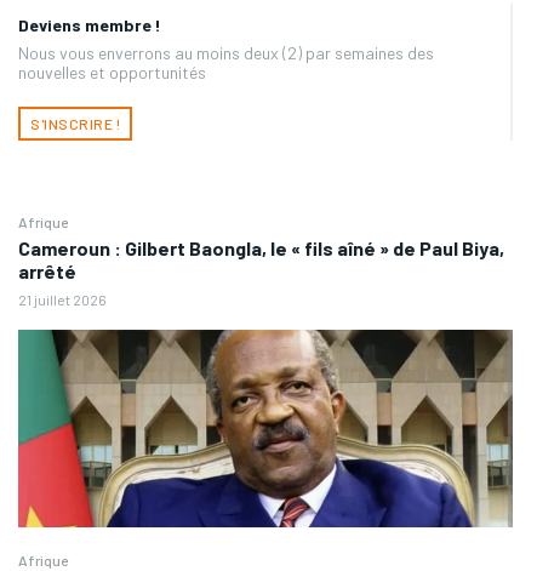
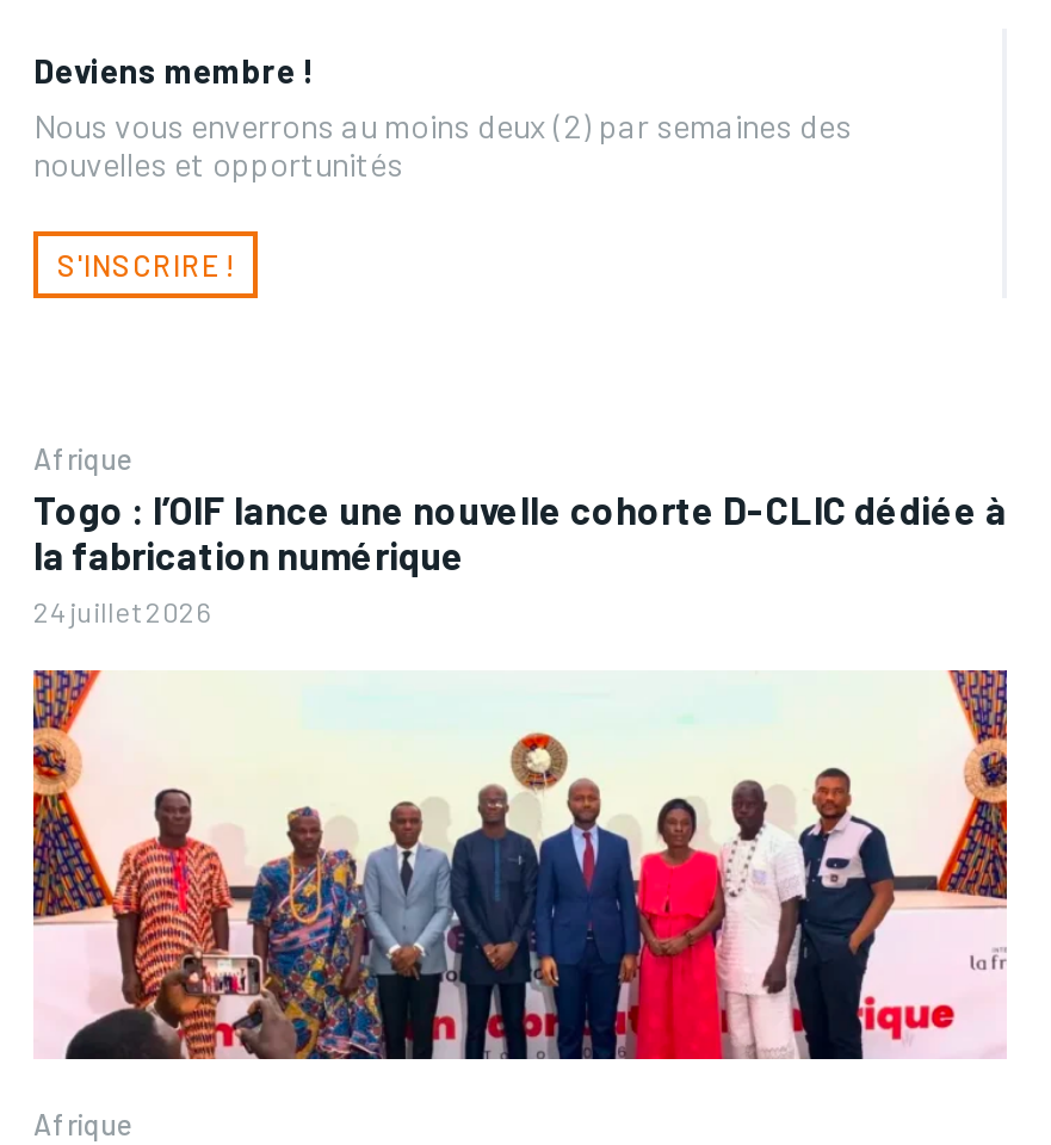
[18,236,504,307] Cameroun : Gilbert Baongla, le « fils aîné » de Paul Biya, | arrêté | 21 juillet 2026 -> [33,485,1007,626] Togo : l’OIF lance une nouvelle cohorte D-CLIC dédiée à | la fabrication numérique | 24 juillet 2026
[17,329,514,529] [image] -> [31,668,1009,1062] [image]

